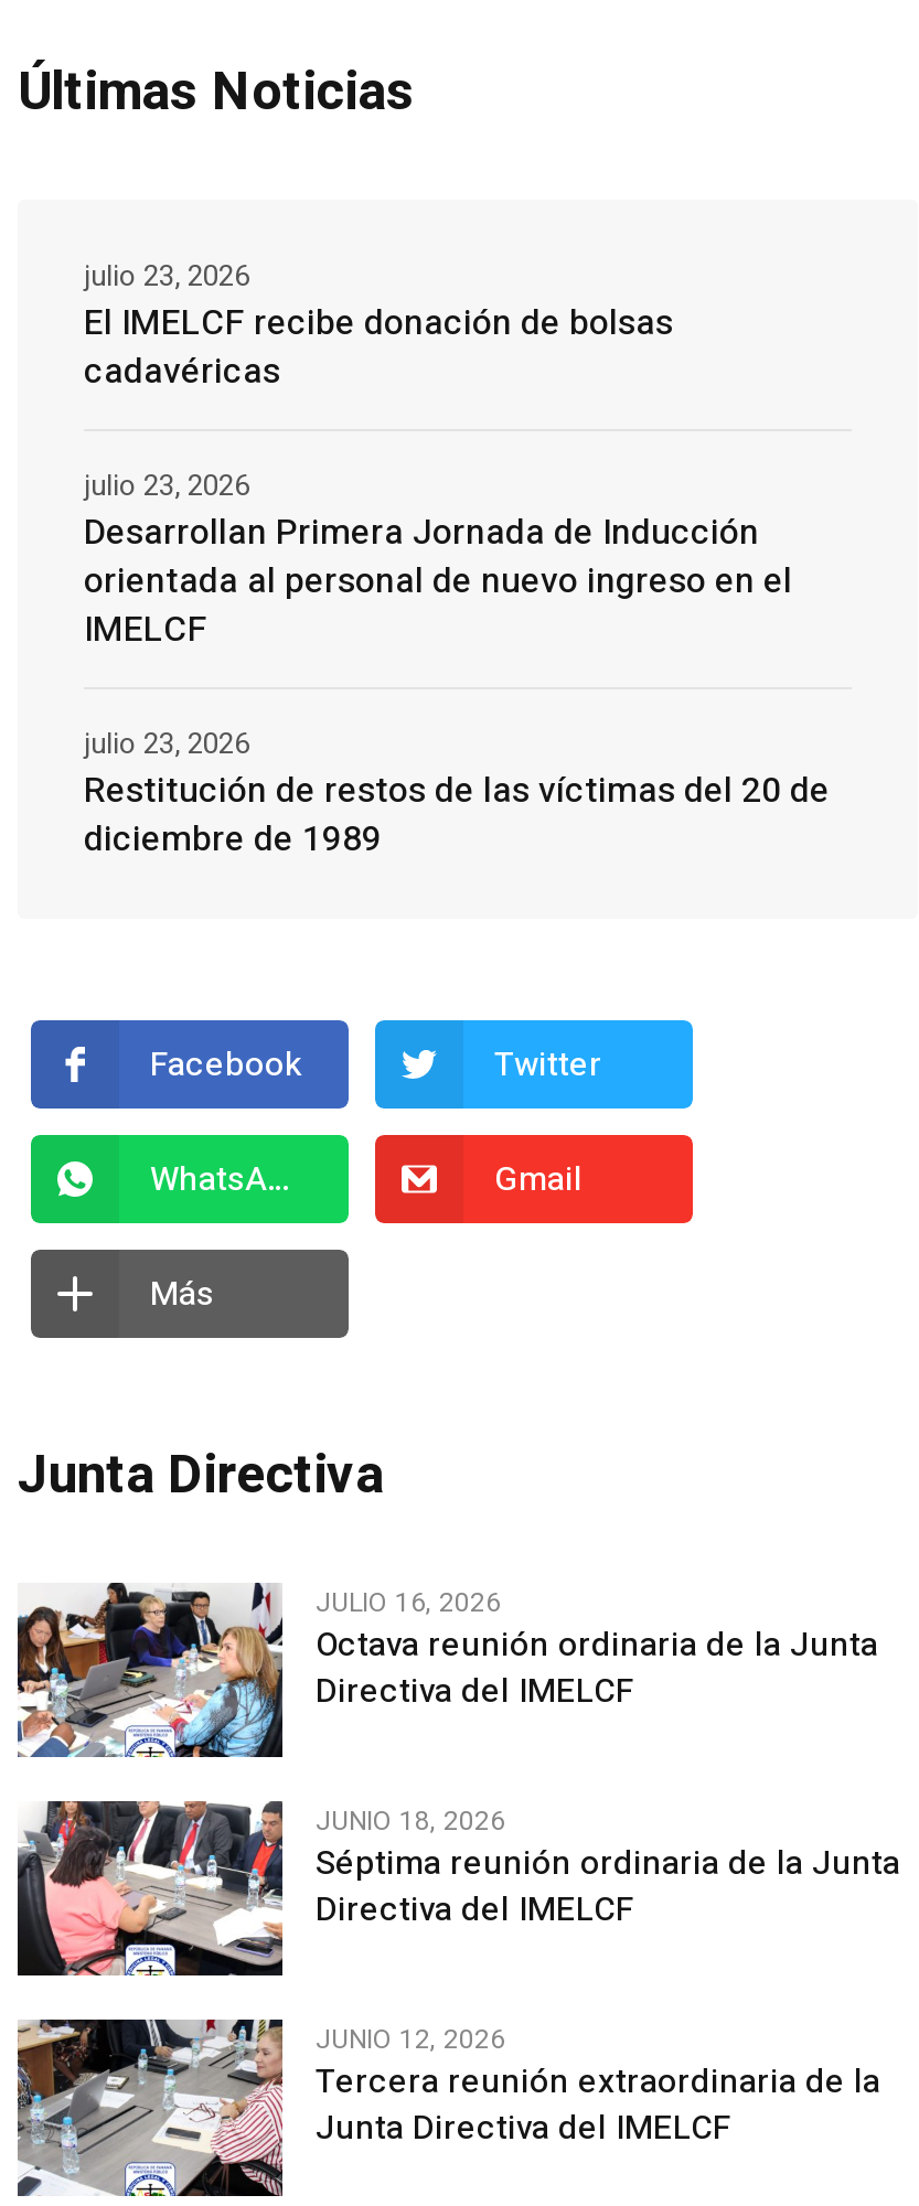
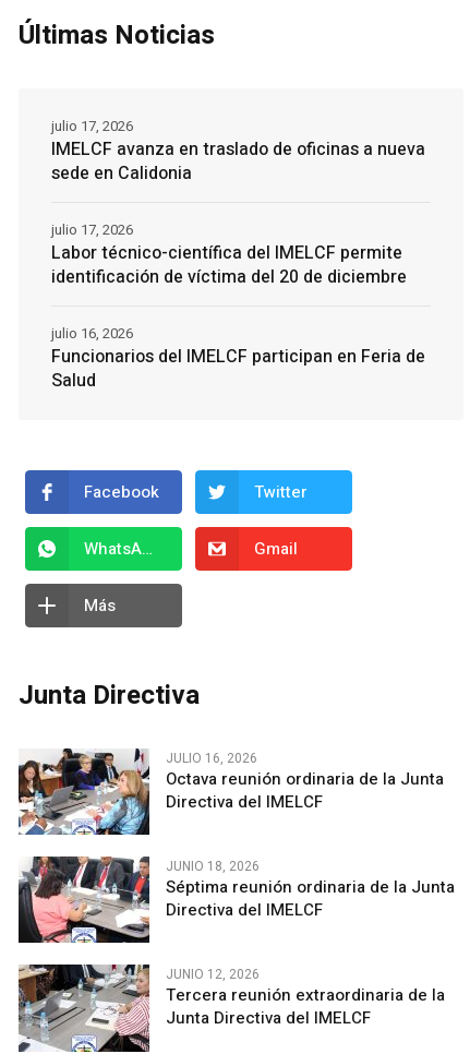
[84,255,249,296] julio 23, 2026 -> [51,116,133,136] julio 17, 2026
[84,296,673,398] El IMELCF recibe donación de bolsas | cadavéricas -> [51,136,425,186] IMELCF avanza en traslado de oficinas a nueva | sede en Calidonia
[84,464,249,506] julio 23, 2026 -> [51,219,133,240] julio 17, 2026
[84,506,792,656] Desarrollan Primera Jornada de Inducción | orientada al personal de nuevo ingreso en el | IMELCF -> [51,240,407,290] Labor técnico-científica del IMELCF permite | identificación de víctima del 20 de diciembre
[84,722,249,764] julio 23, 2026 -> [51,323,133,344] julio 16, 2026
[84,764,830,866] Restitución de restos de las víctimas del 20 de | diciembre de 1989 -> [51,344,425,394] Funcionarios del IMELCF participan en Feria de | Salud

